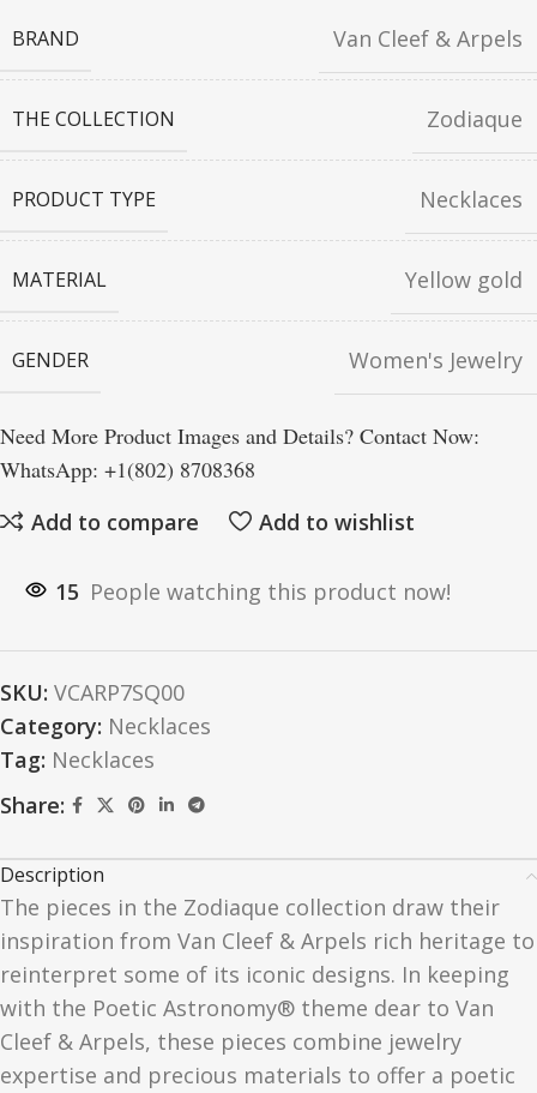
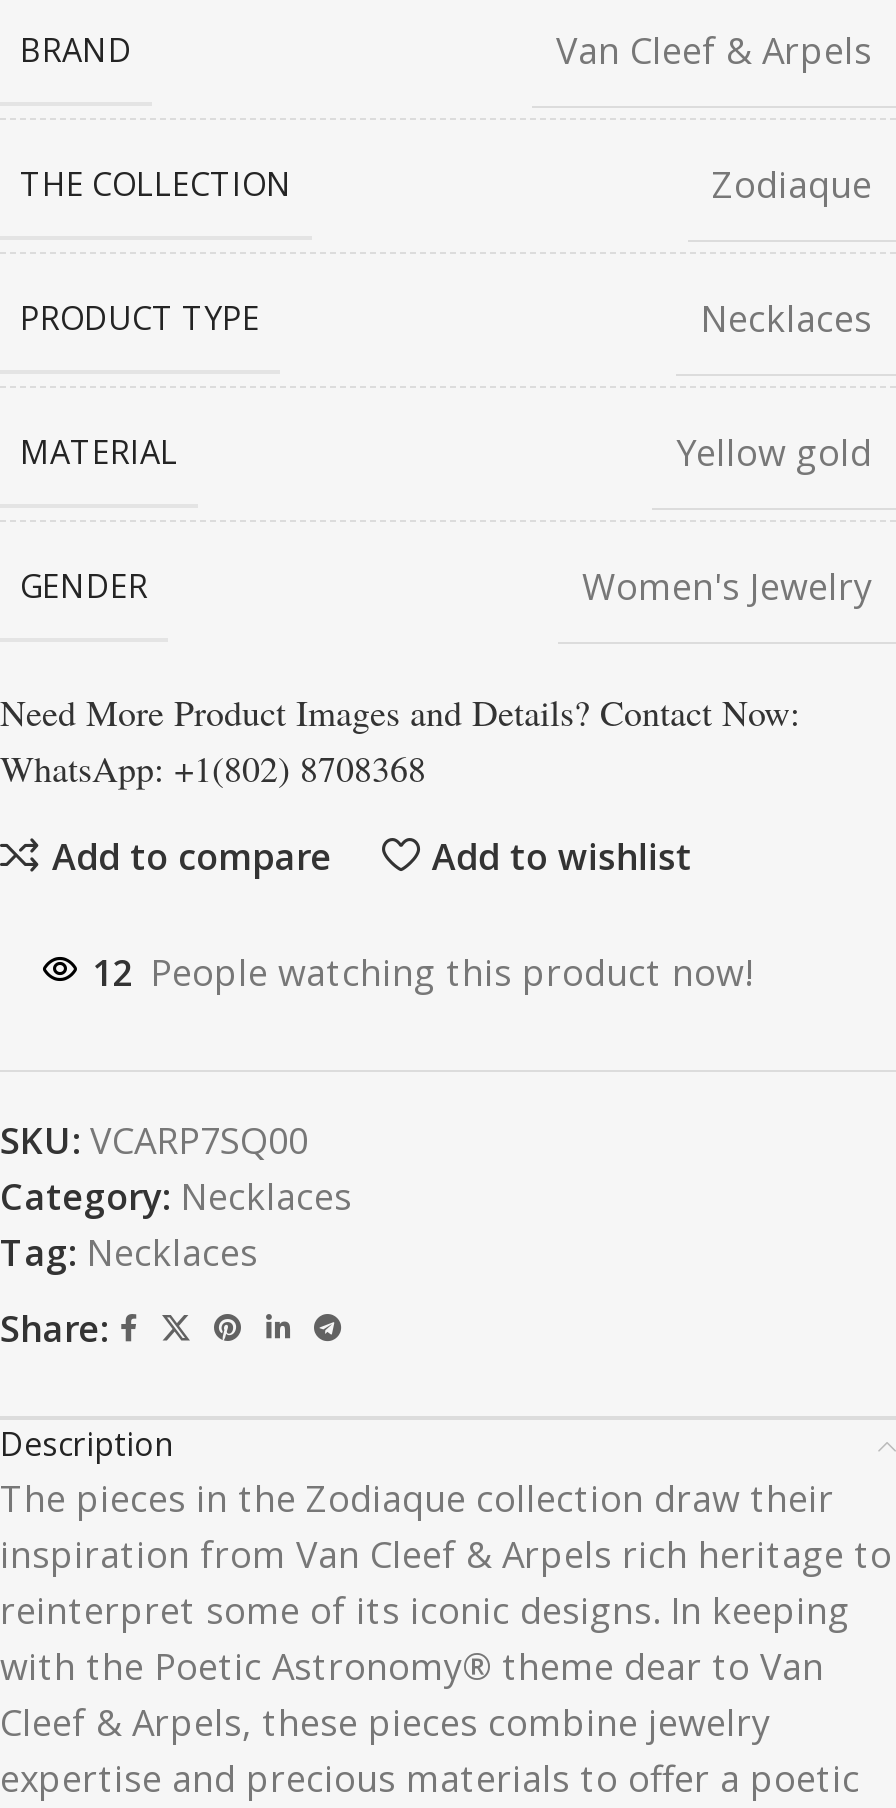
[55,577,451,606] 15 People watching this product now! -> [92,949,752,997] 12 People watching this product now!

